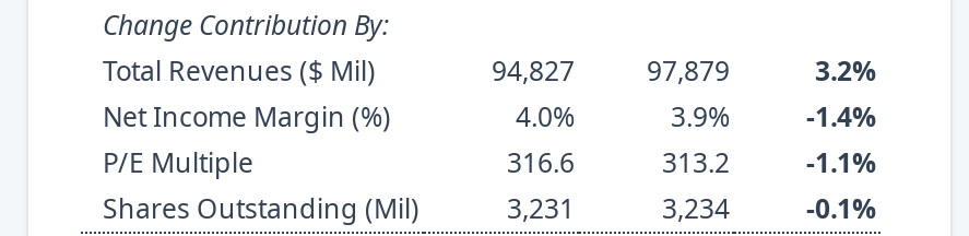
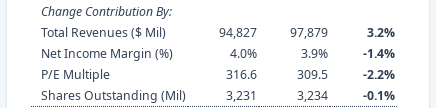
[662,144,730,181] 313.2 -> [297,66,328,83] 309.5
[806,144,876,181] -1.1% -> [363,66,395,83] -2.2%

